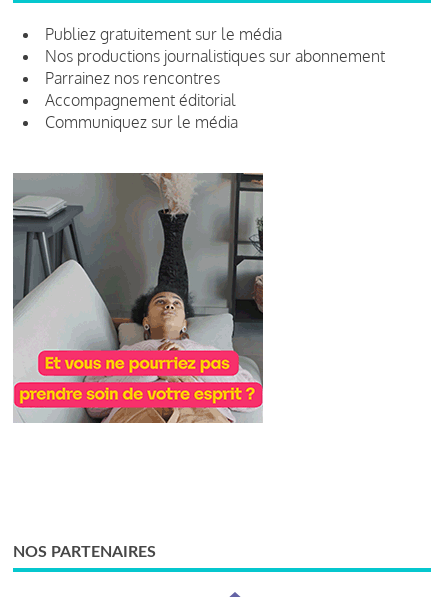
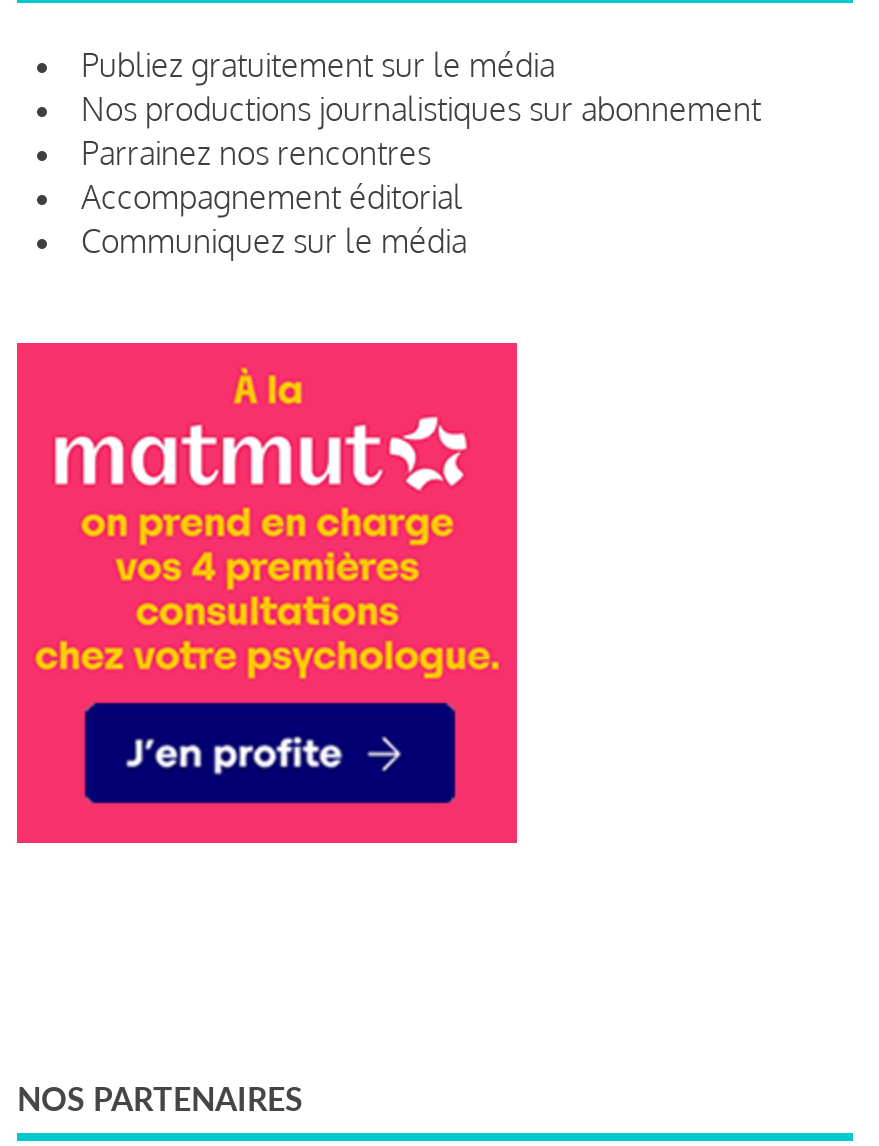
[12,172,264,424] [image] -> [15,341,519,845] [image]

